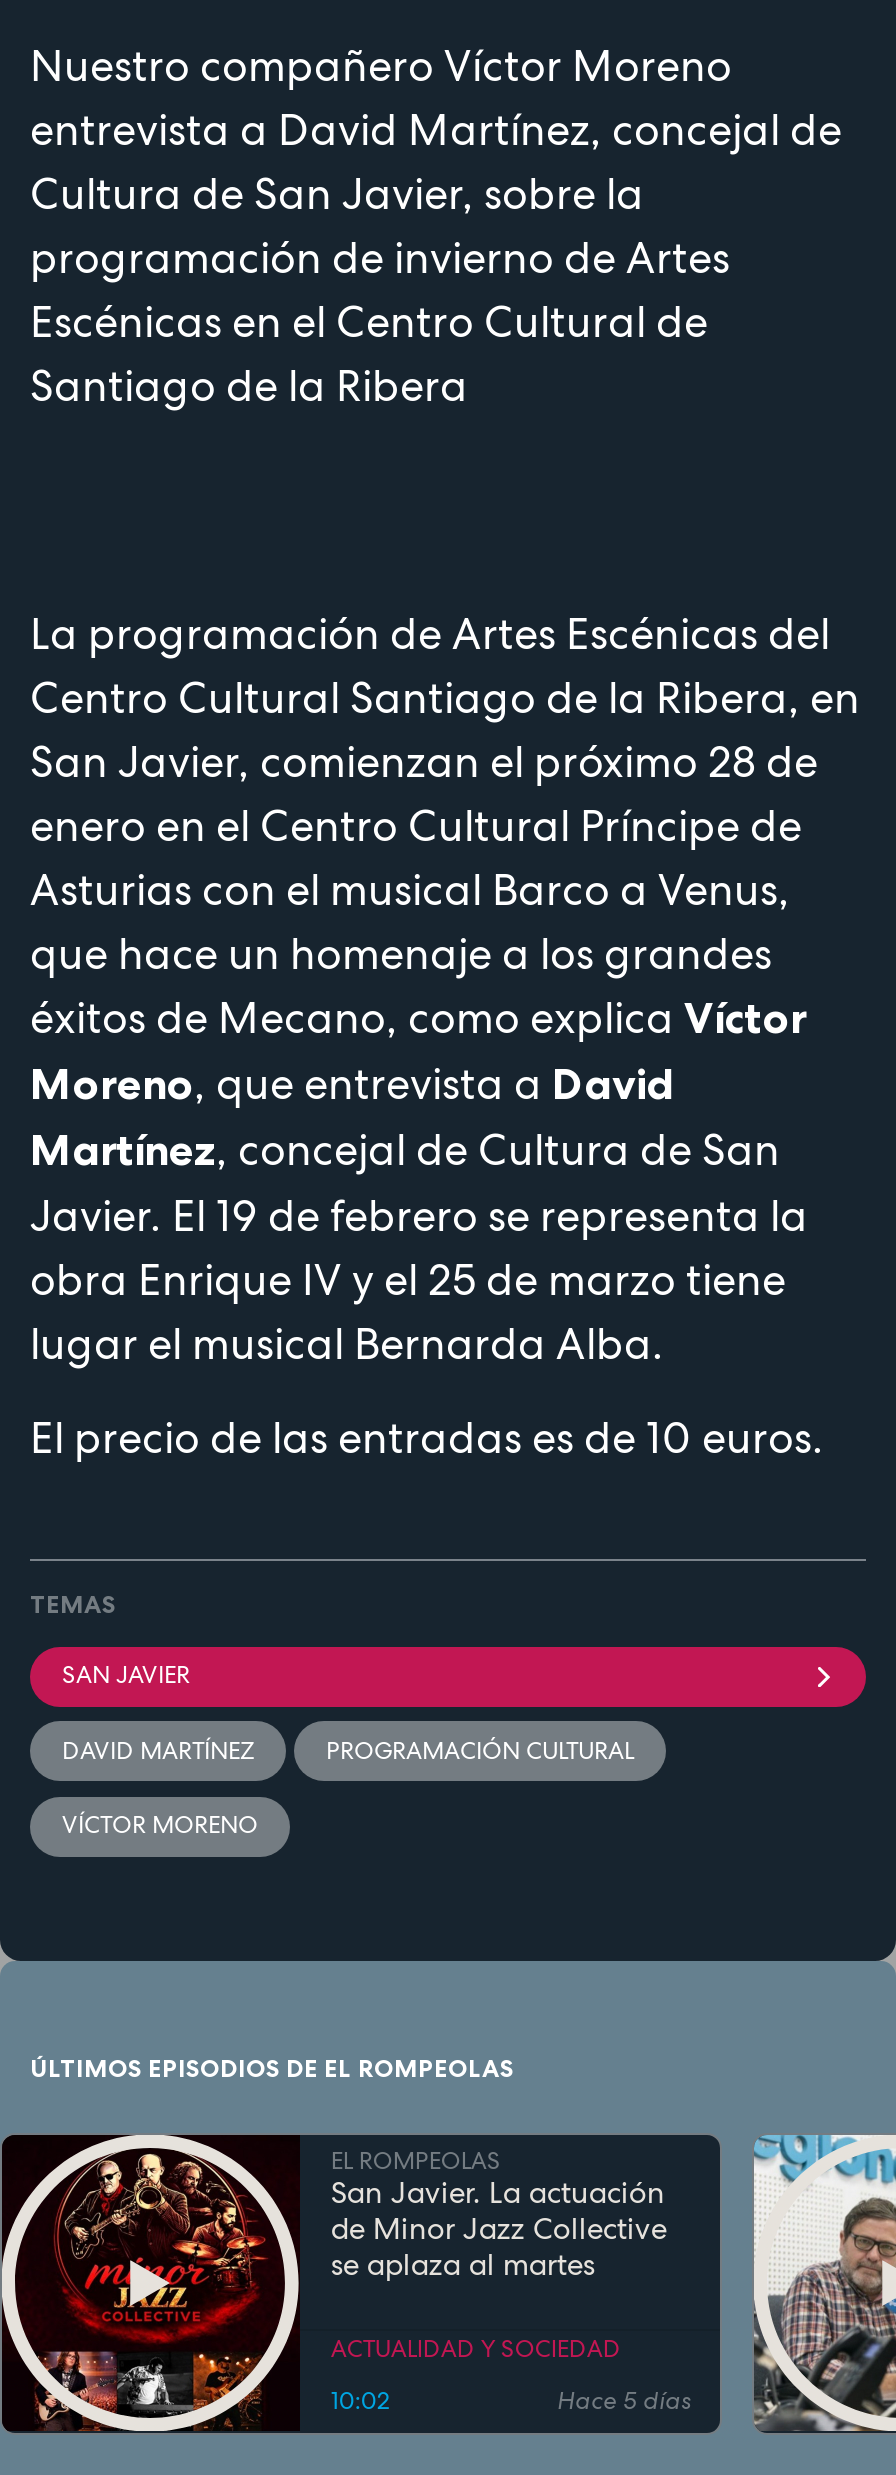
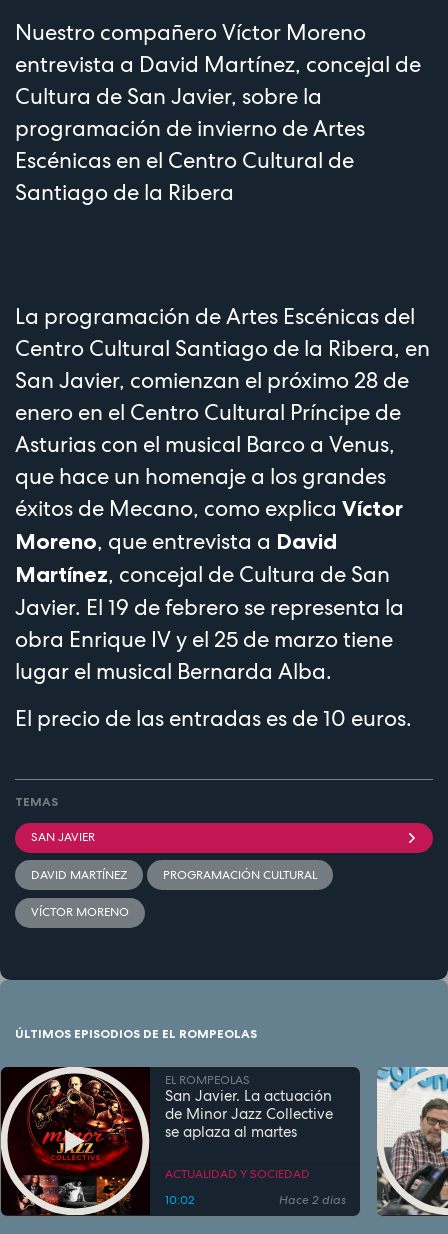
[557,2385,691,2417] Hace 5 días -> [279,1192,346,1208] Hace 2 días

